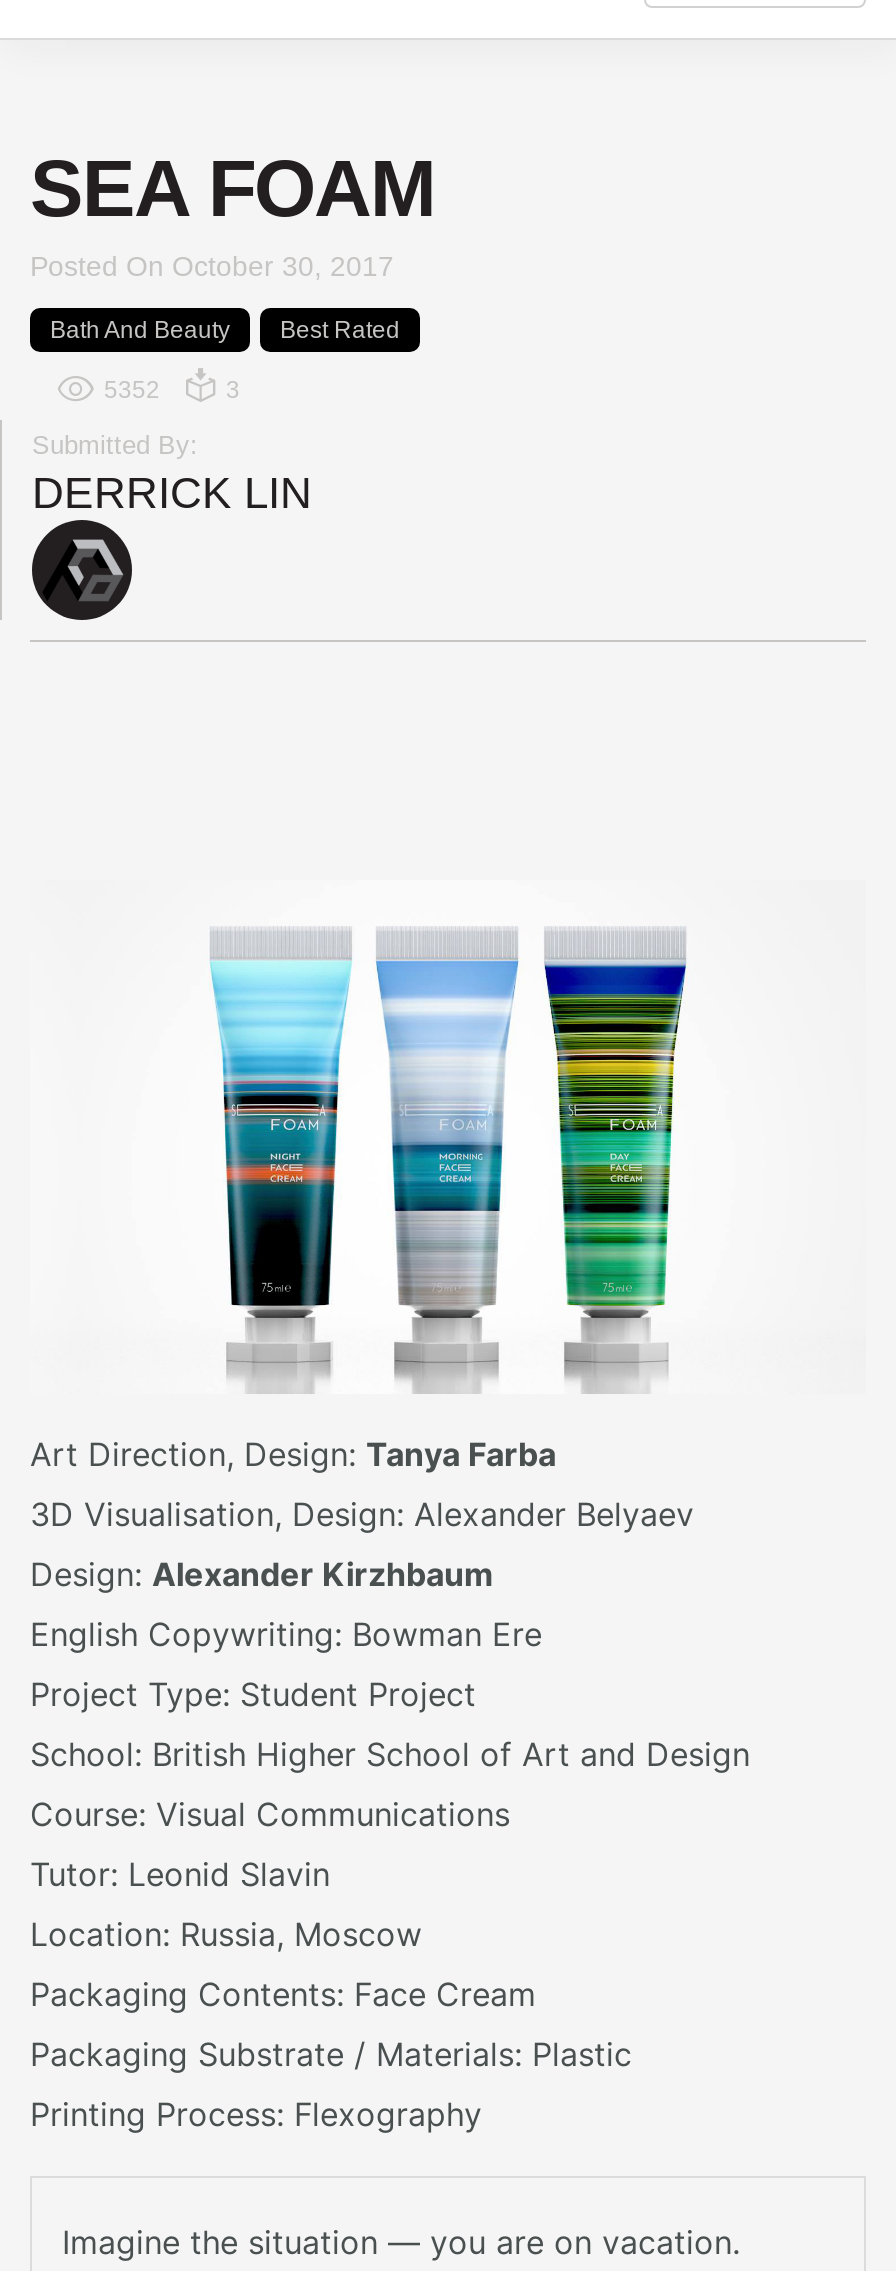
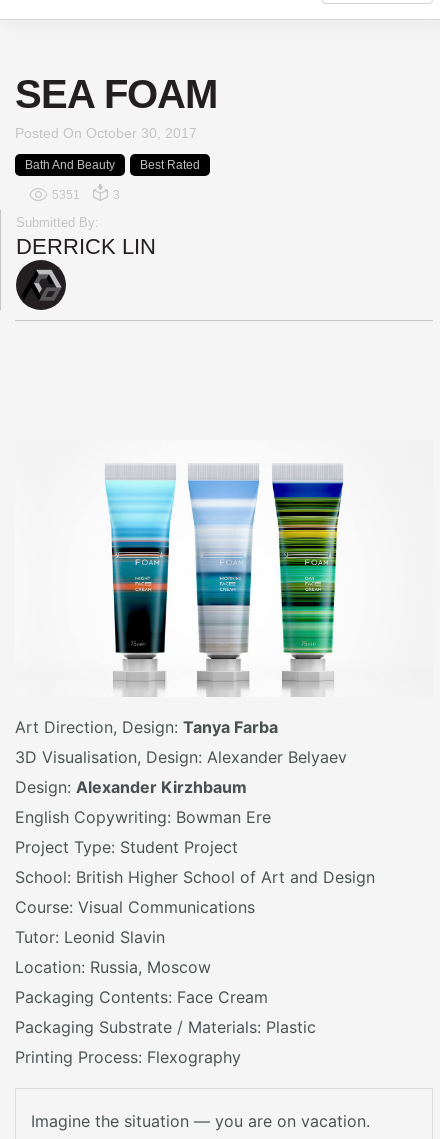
[104,375,160,403] 5352 -> [52,187,80,201] 5351

